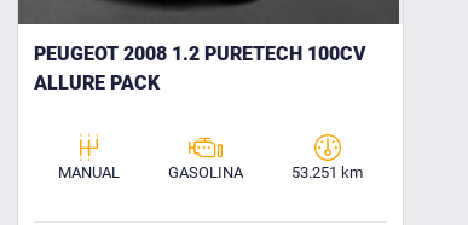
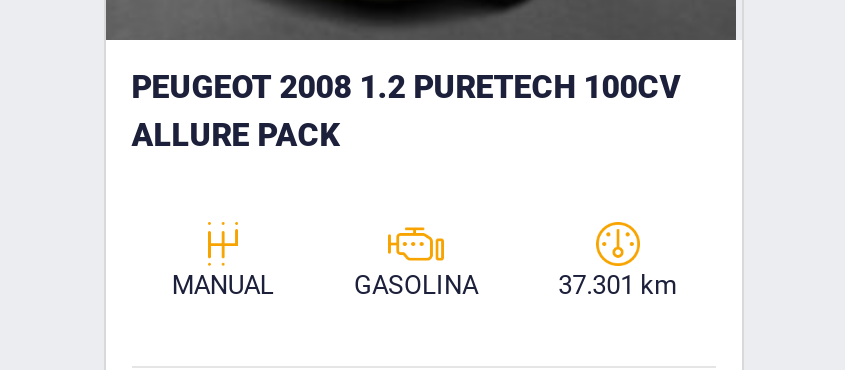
[292,164,363,182] 53.251 km -> [558,271,676,301] 37.301 km

